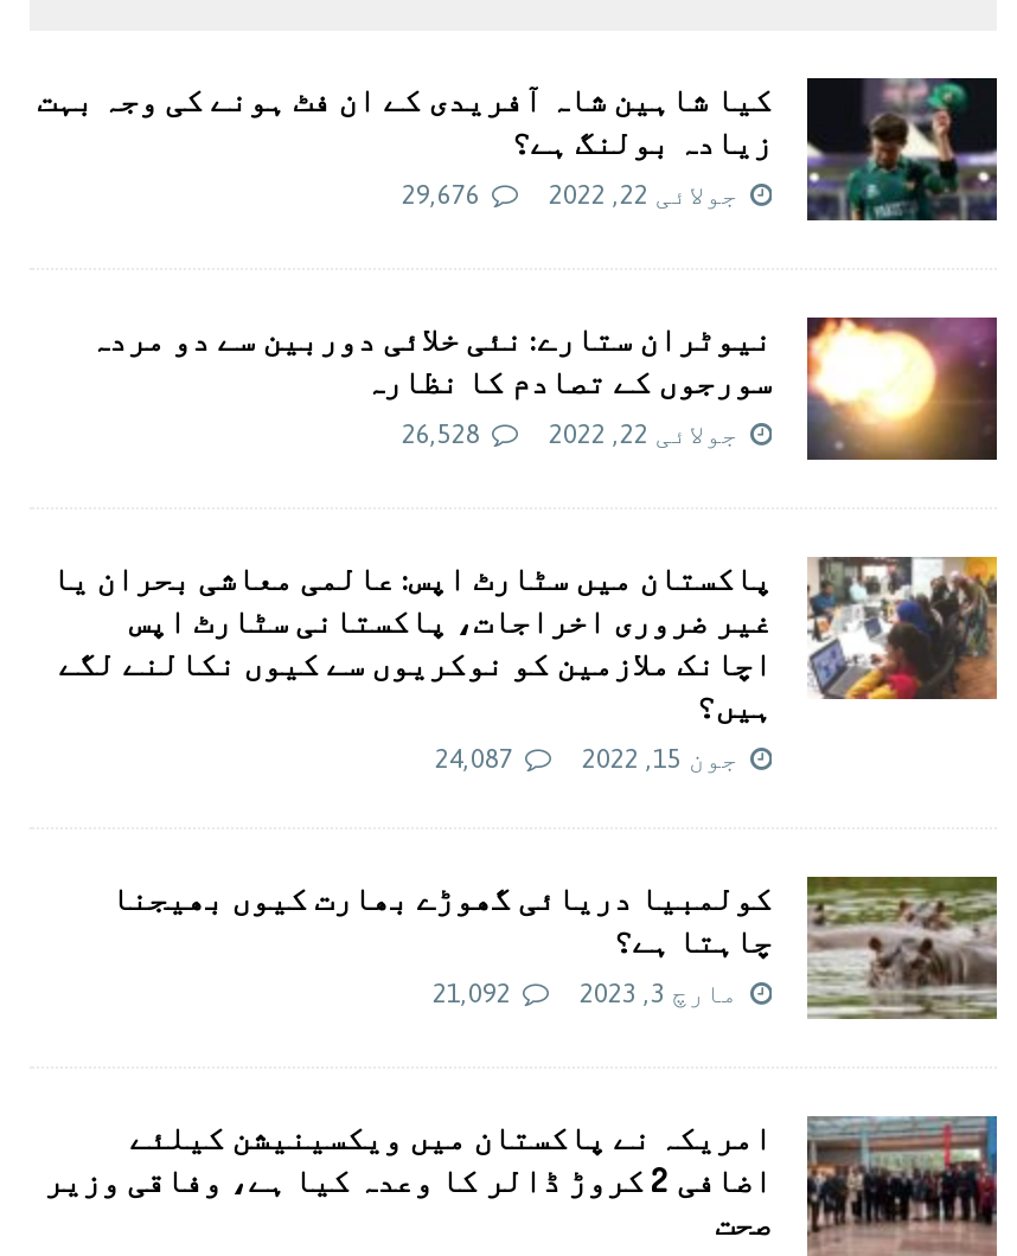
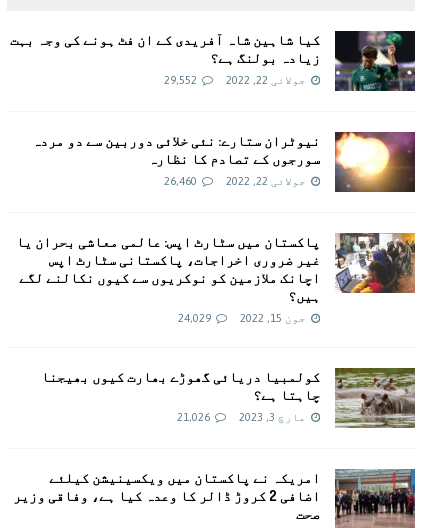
[402,181,480,209] 29,676 -> [164,74,197,86] 29,552
[402,420,480,448] 26,528 -> [164,175,197,187] 26,460
[435,745,513,773] 24,087 -> [178,312,211,324] 24,029
[433,979,511,1008] 21,092 -> [177,411,210,423] 21,026

